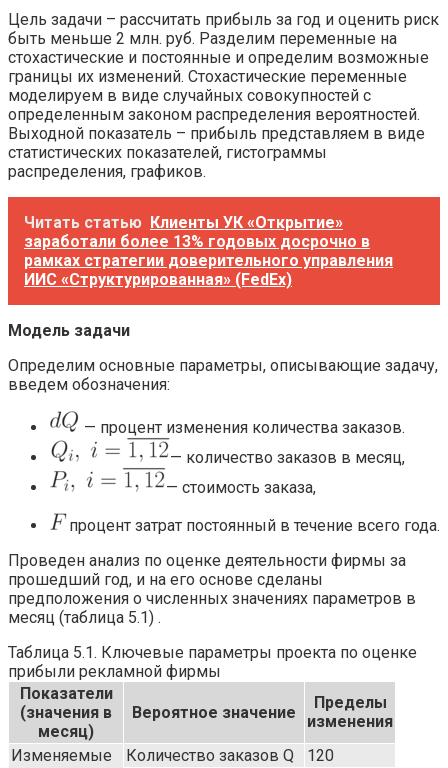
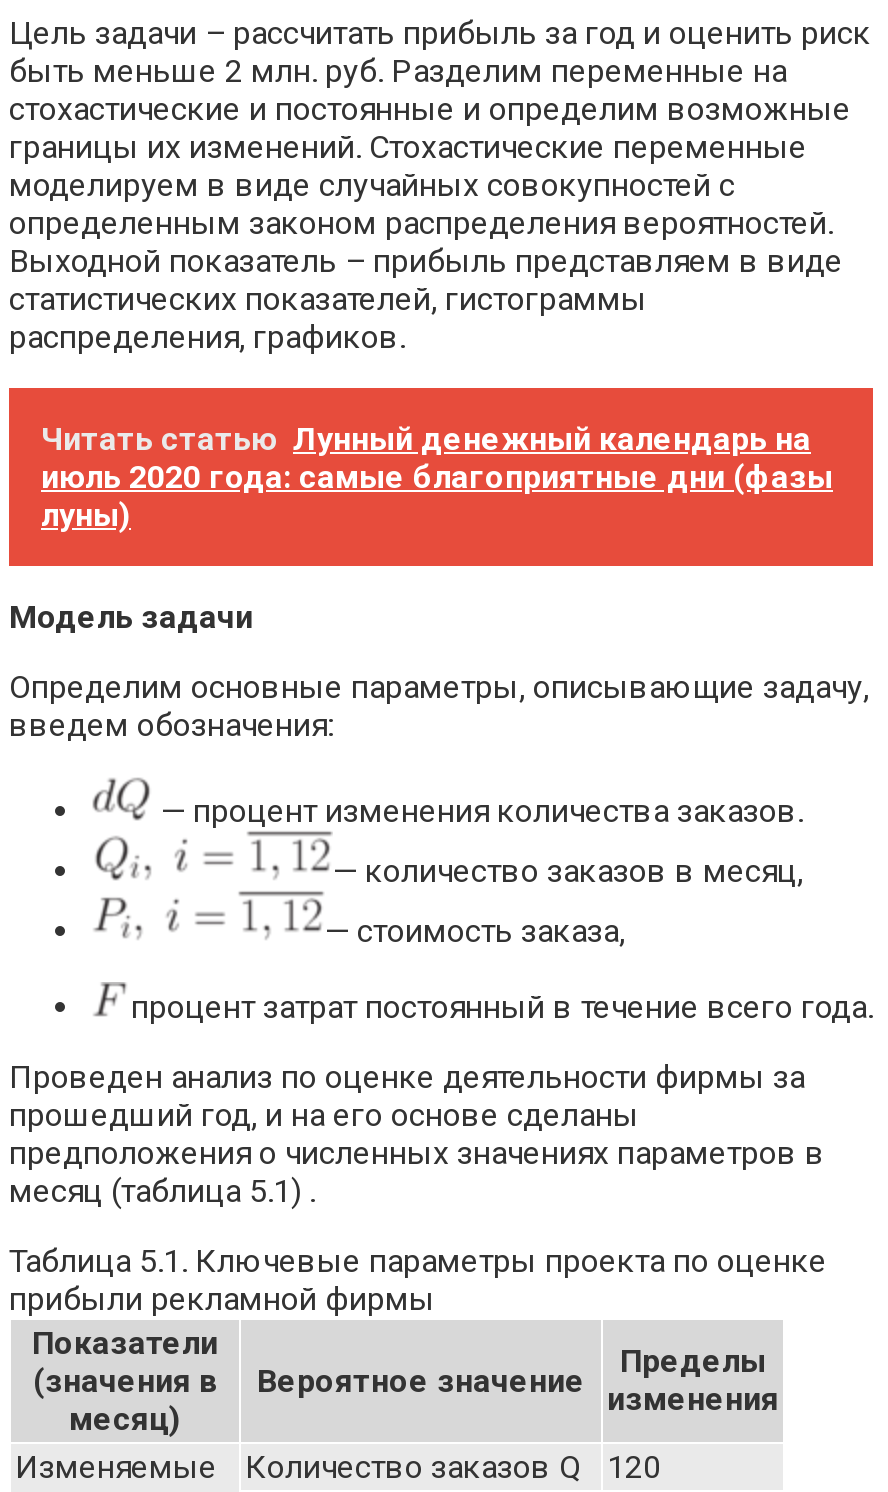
[24,213,393,289] Читать статью Клиенты УК «Открытие» | заработали более 13% годовых досрочно в | рамках стратегии доверительного управления | ИИС «Структурированная» (FedEx) -> [41,420,833,534] Читать статью Лунный денежный календарь на | июль 2020 года: самые благоприятные дни (фазы | луны)

